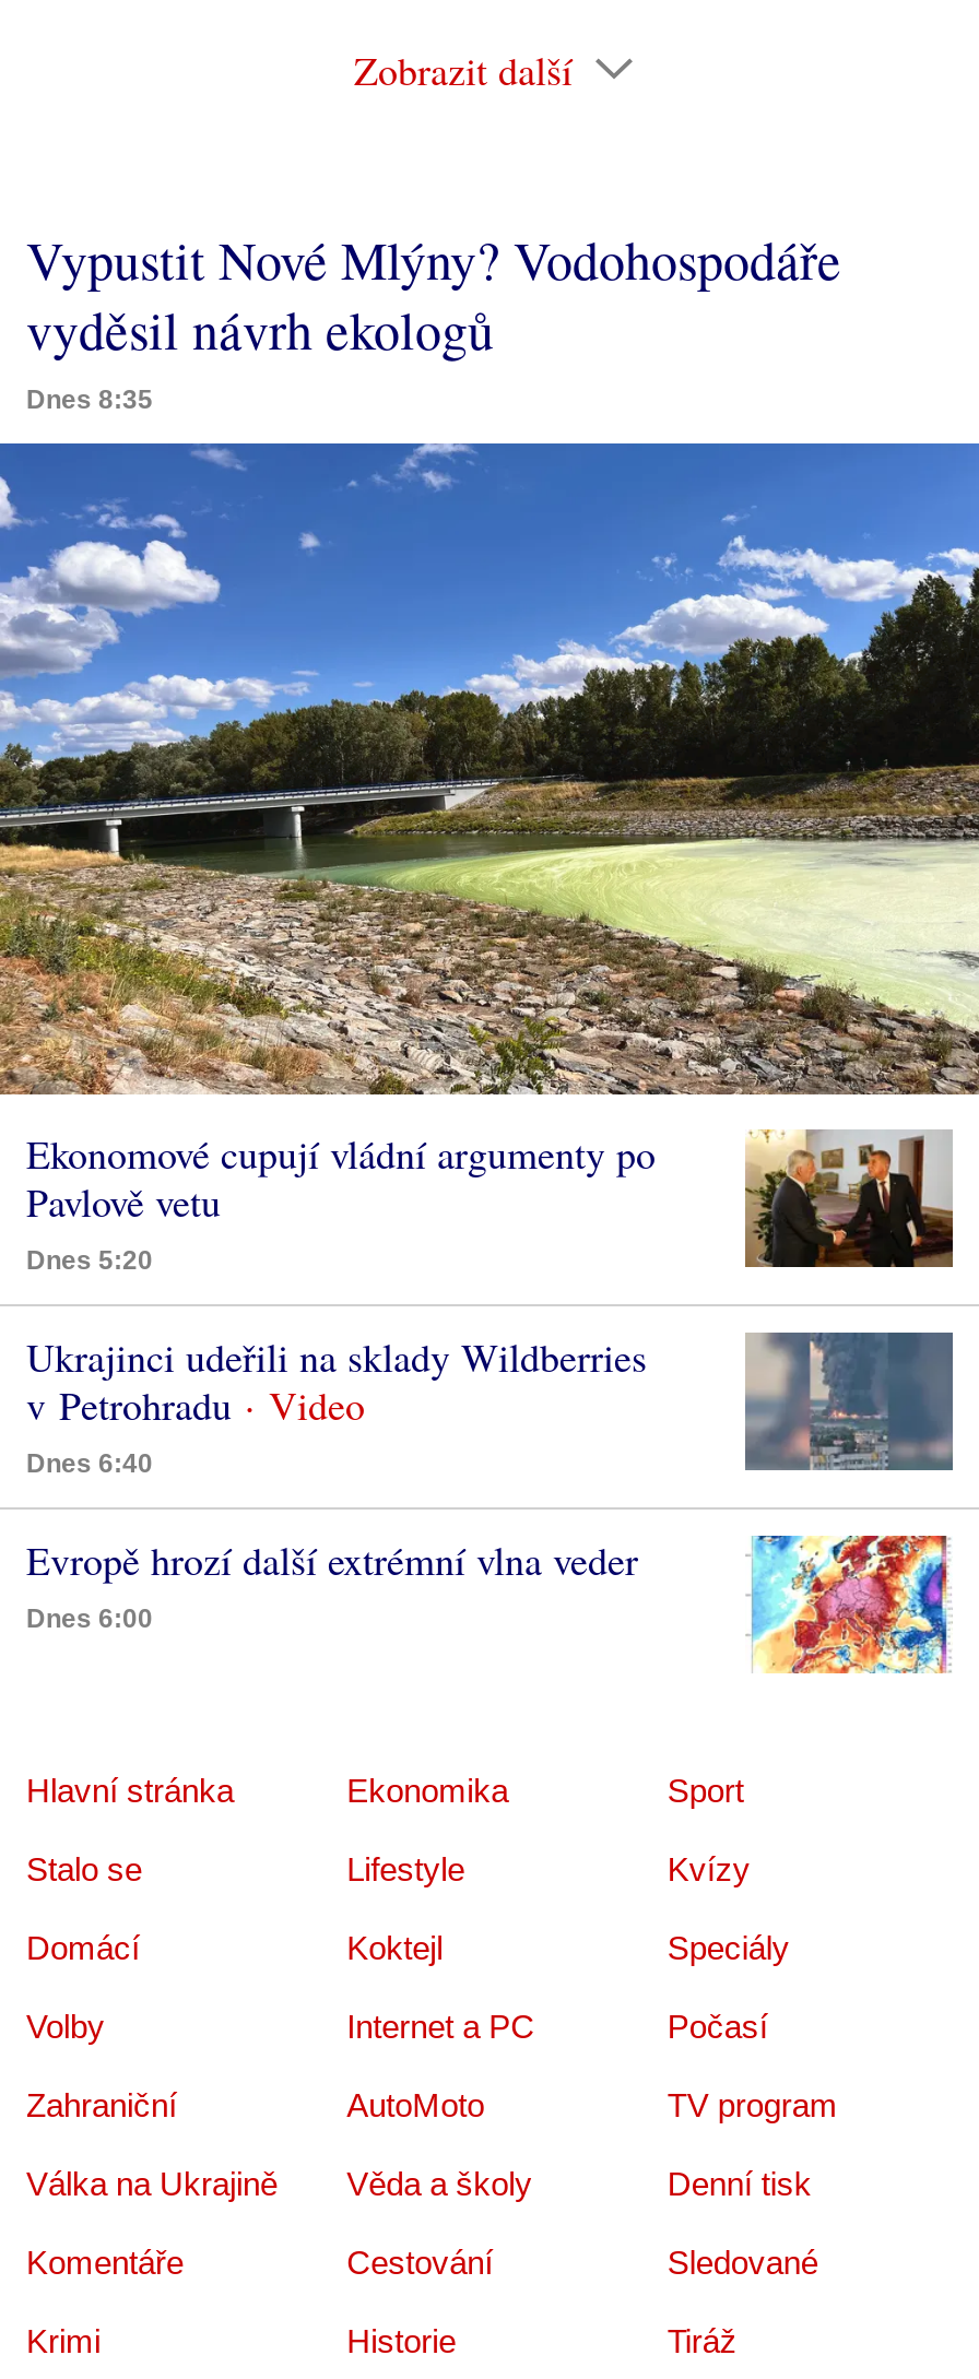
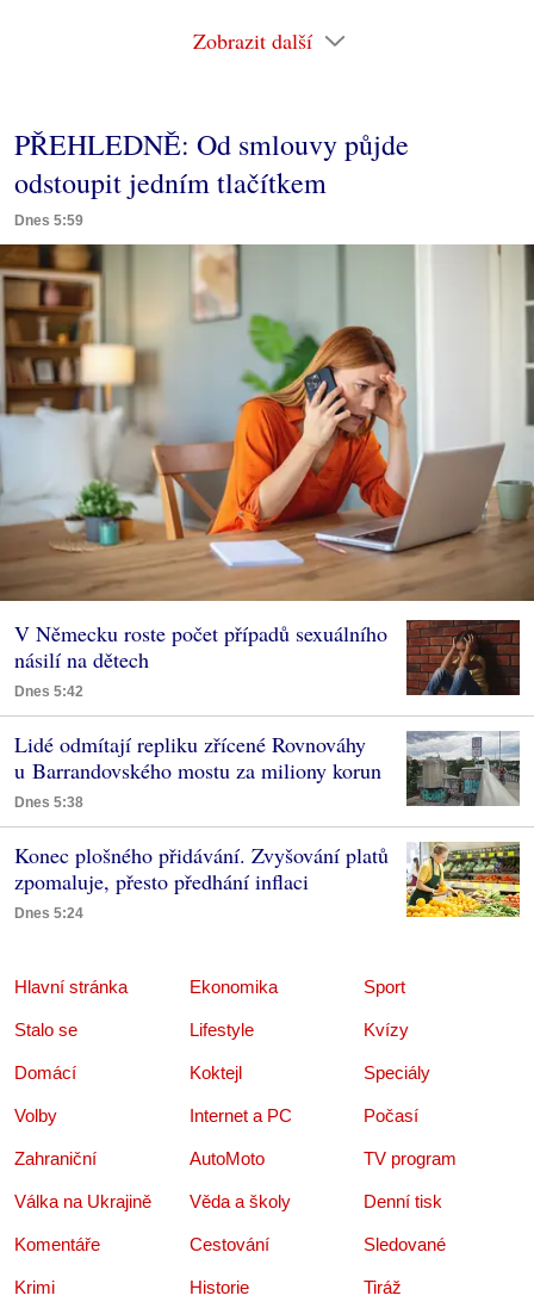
[26,225,841,415] Vypustit Nové Mlýny? Vodohospodáře | vyděsil návrh ekologů | Dnes 8:35 -> [14,125,409,229] PŘEHLEDNĚ: Od smlouvy půjde | odstoupit jedním tlačítkem | Dnes 5:59
[7,441,972,1277] [image] | Ekonomové cupují vládní argumenty po | Pavlově vetu | Dnes 5:20 -> [4,243,530,700] [image] | V Německu roste počet případů sexuálního | násilí na dětech | Dnes 5:42
[743,1127,953,1269] [image] -> [405,619,520,696] [image]
[26,1331,647,1480] Ukrajinci udeřili na sklady Wildberries | v Petrohradu | Dnes 6:40 -> [14,729,381,810] Lidé odmítají repliku zřícené Rovnováhy | u Barrandovského mostu za miliony korun | Dnes 5:38
[743,1330,953,1472] [image] -> [406,730,520,807] [image]
[26,1534,638,1635] Evropě hrozí další extrémní vlna veder | Dnes 6:00 -> [14,840,389,921] Konec plošného přidávání. Zvyšování platů | zpomaluje, přesto předhání inflaci | Dnes 5:24
[745,1534,953,1676] [image] -> [405,841,521,918] [image]

